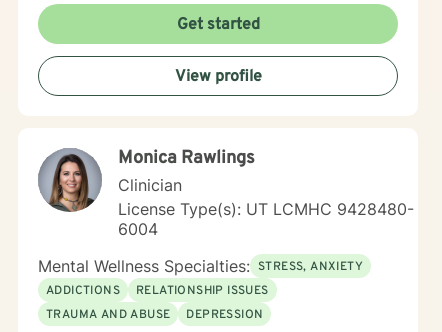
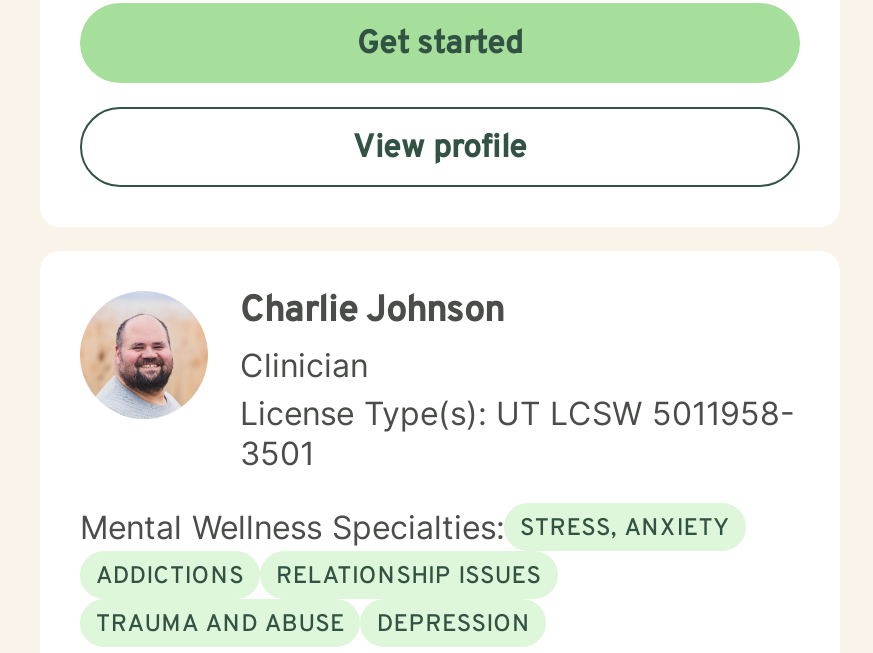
[37,147,255,212] [image] | Monica Rawlings -> [78,289,504,419] [image] | Charlie Johnson
[118,199,414,219] License Type(s): UT LCMHC 9428480- -> [240,393,794,433] License Type(s): UT LCSW 5011958-
[118,219,158,239] 6004 -> [240,433,314,473] 3501

